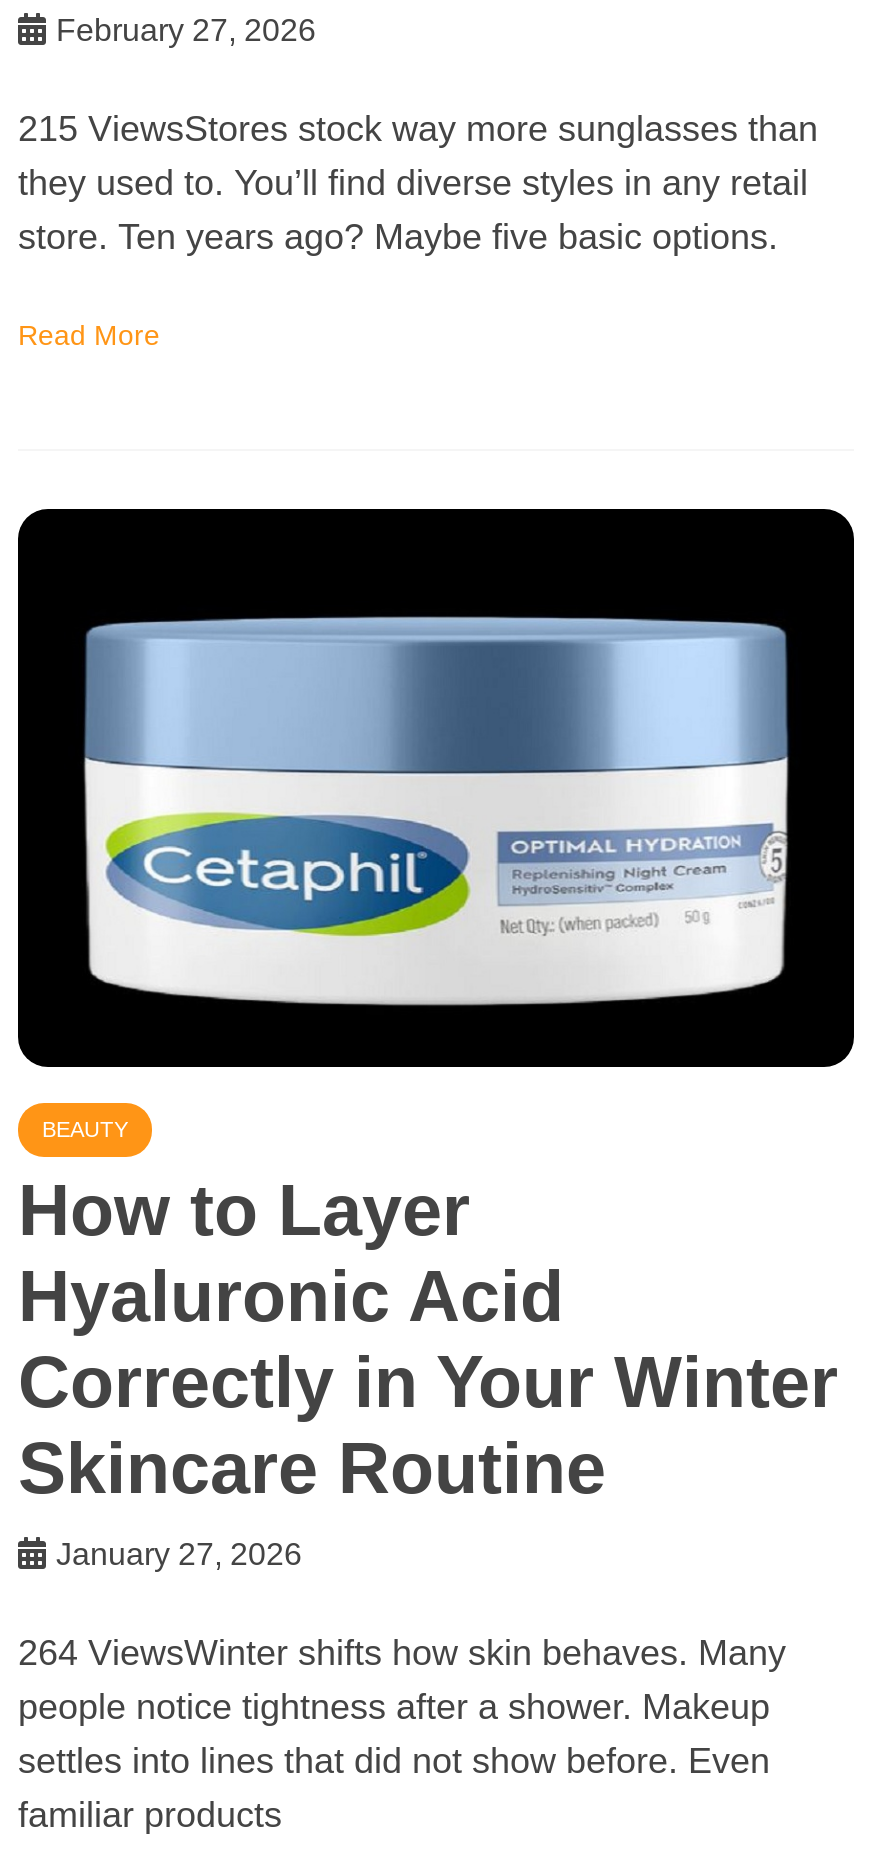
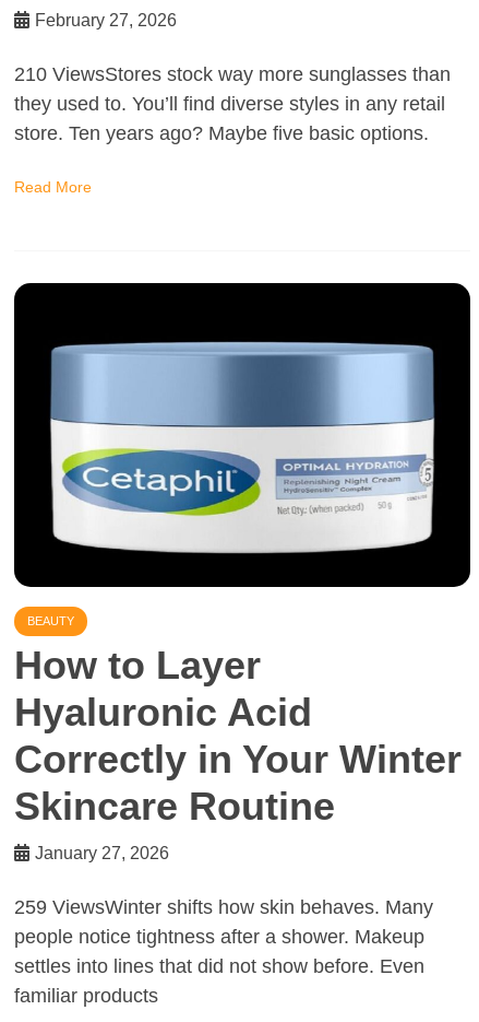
[18,108,818,148] 215 ViewsStores stock way more sunglasses than -> [14,64,451,85] 210 ViewsStores stock way more sunglasses than
[18,1632,786,1672] 264 ViewsWinter shifts how skin behaves. Many -> [14,897,433,919] 259 ViewsWinter shifts how skin behaves. Many

